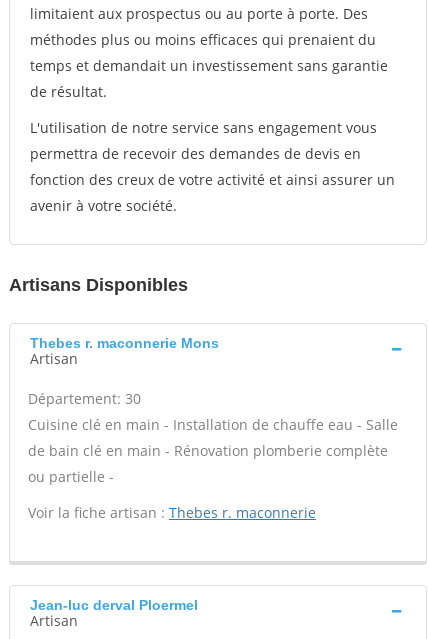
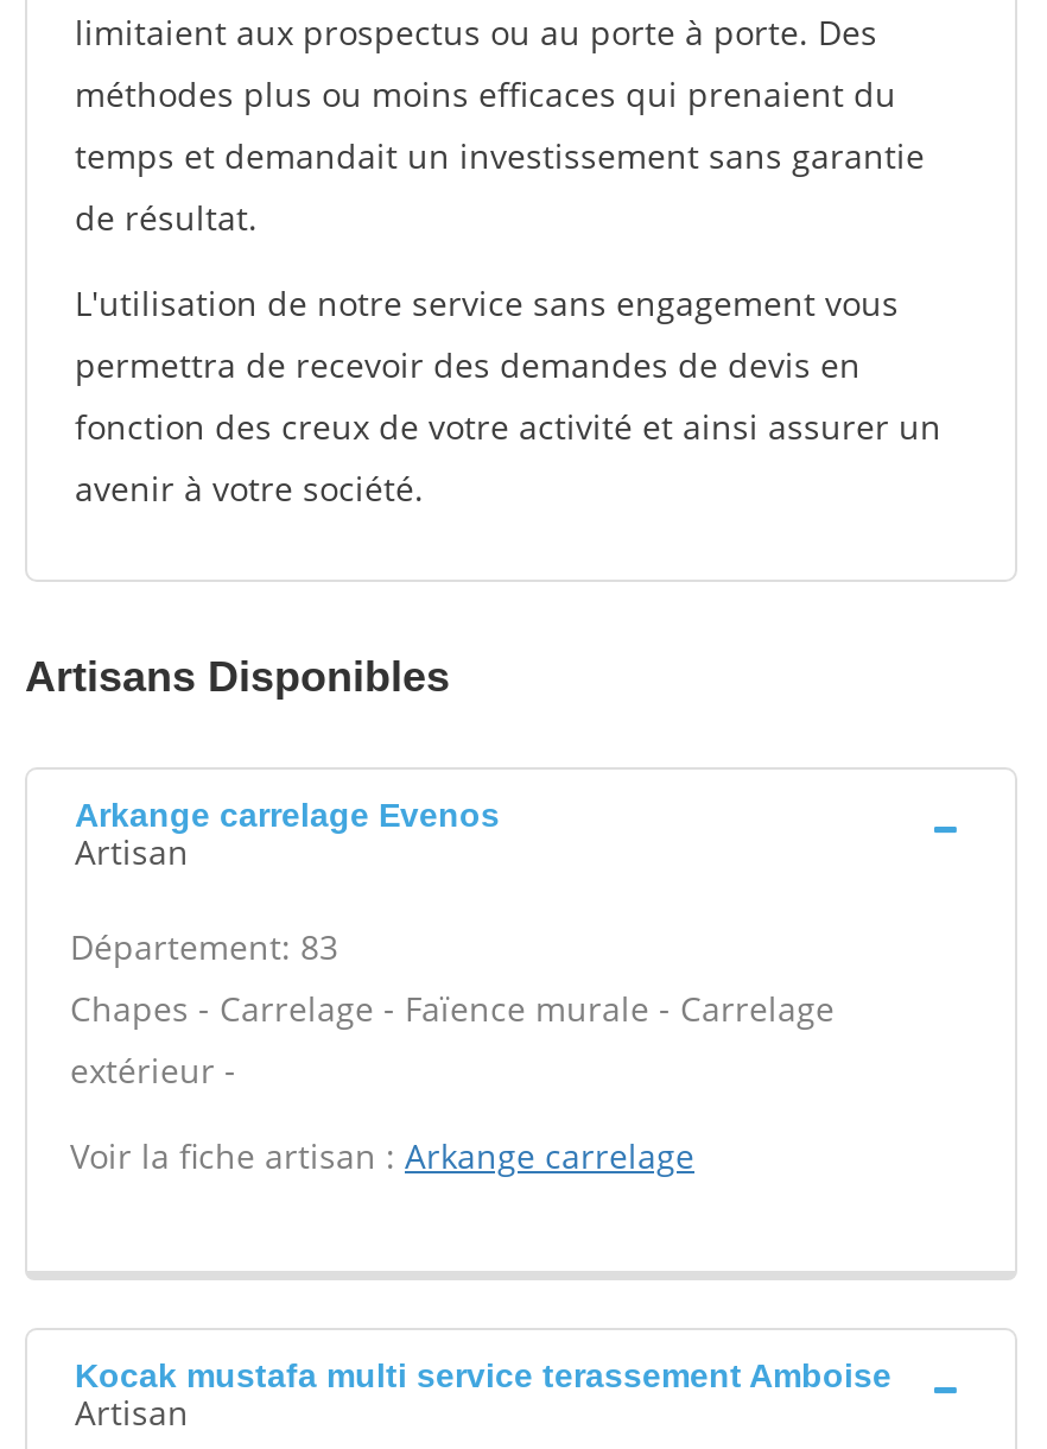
[30,335,219,351] Thebes r. maconnerie Mons -> [75,796,500,834] Arkange carrelage Evenos
[28,389,398,486] Département: 30 | Cuisine clé en main - Installation de chauffe eau - Salle | de bain clé en main - Rénovation plomberie complète | ou partielle - -> [70,924,835,1093] Département: 83 | Chapes - Carrelage - Faïence murale - Carrelage | extérieur -
[28,503,316,522] Voir la fiche artisan : Thebes r. maconnerie -> [70,1133,694,1178] Voir la fiche artisan : Arkange carrelage
[30,597,198,613] Jean-luc derval Ploermel -> [75,1356,891,1394] Kocak mustafa multi service terassement Amboise

